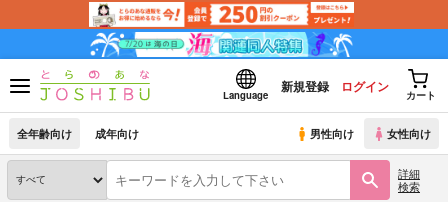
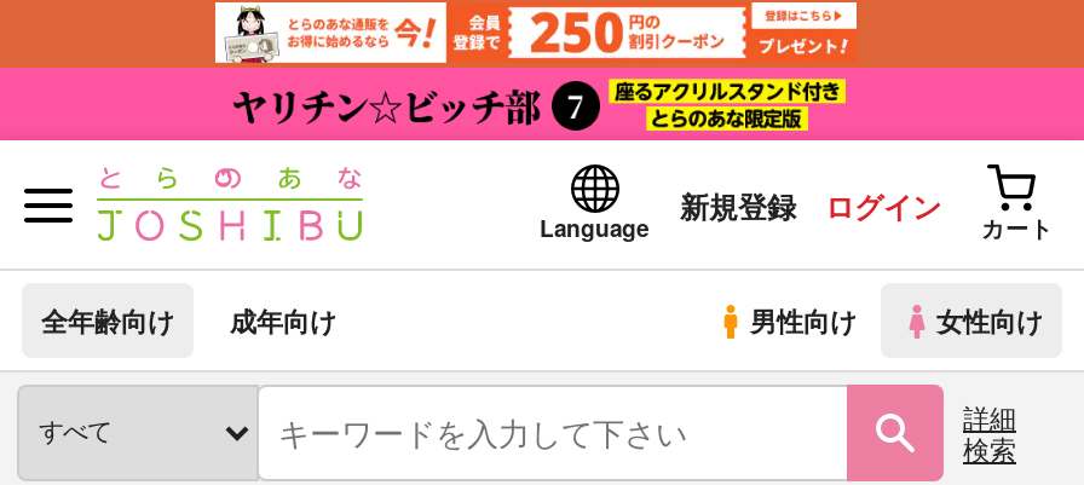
[3,28,445,60] [image] -> [7,65,1077,143] [image]

